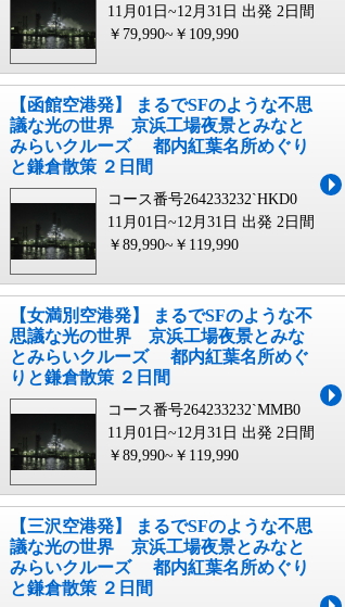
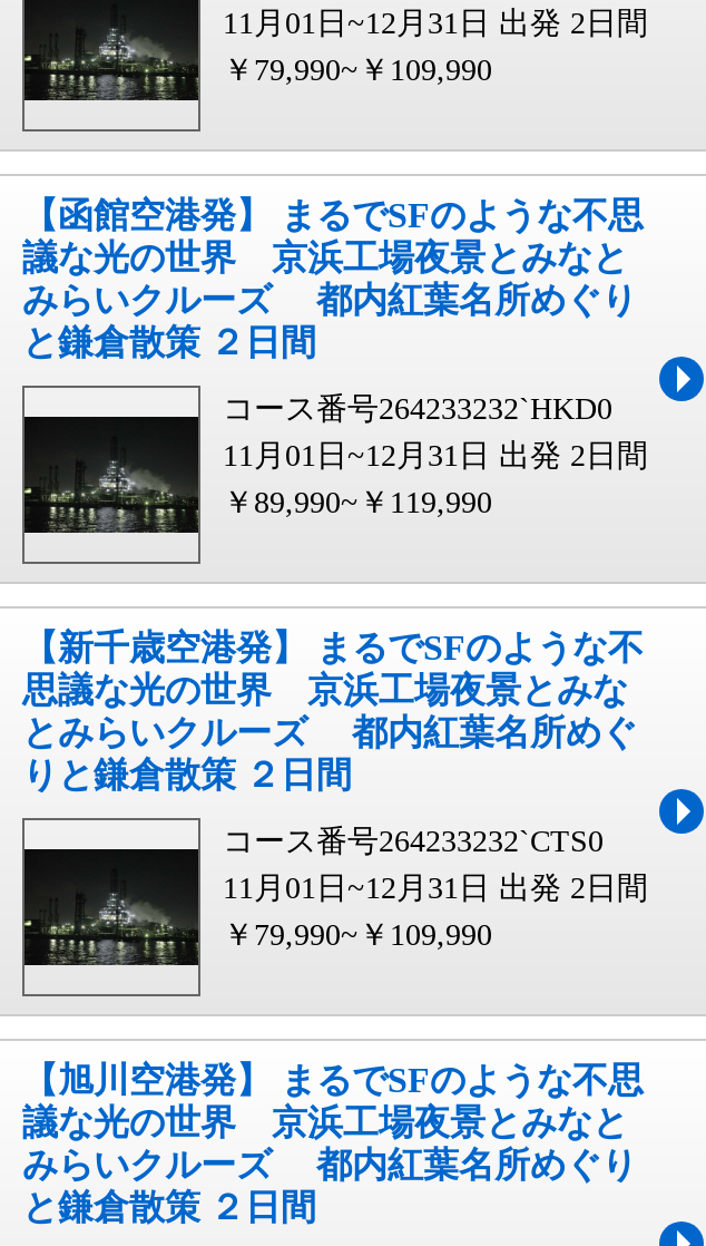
[10,306,312,325] 【女満別空港発】 まるでSFのような不 -> [22,629,644,666] 【新千歳空港発】 まるでSFのような不
[107,402,301,418] コース番号264233232`MMB0 -> [223,825,604,858] コース番号264233232`CTS0
[107,447,239,464] ￥89,990~￥119,990 -> [223,918,492,952] ￥79,990~￥109,990
[10,517,312,535] 【三沢空港発】 まるでSFのような不思 -> [22,1061,644,1099] 【旭川空港発】 まるでSFのような不思

